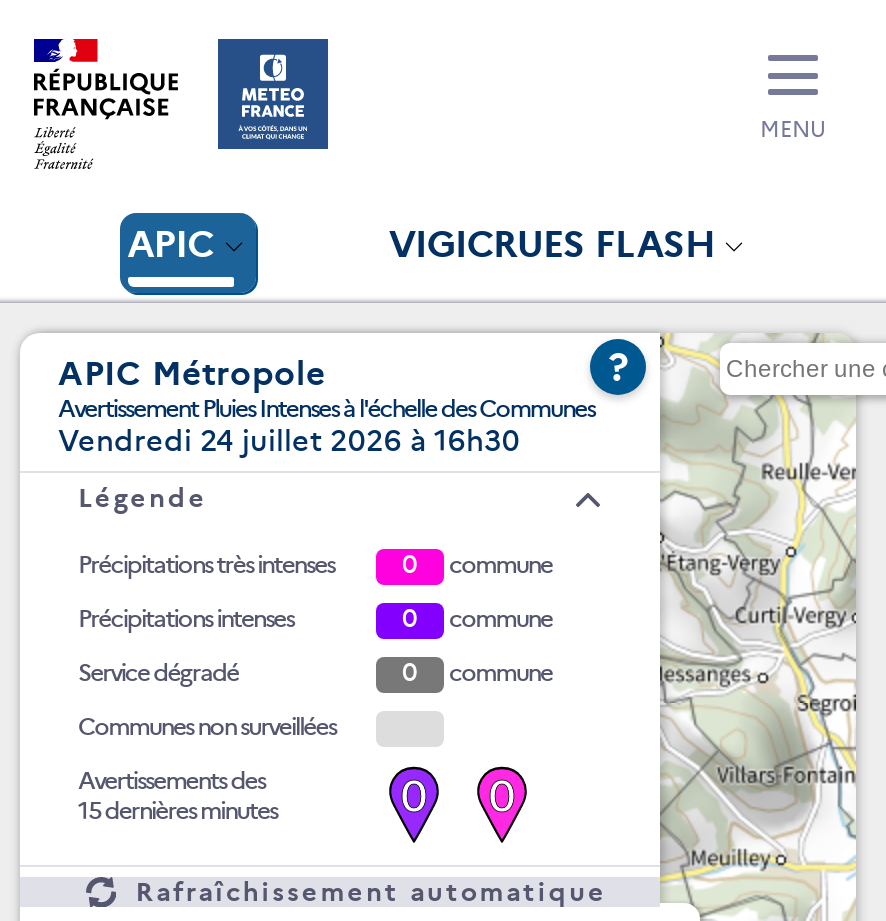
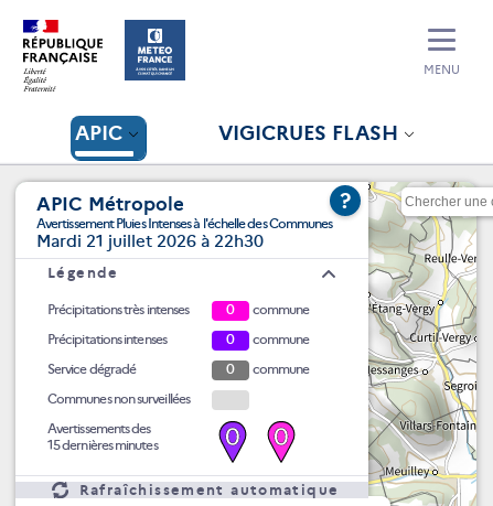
[58,423,520,459] Vendredi 24 juillet 2026 à 16h30 -> [36,232,264,251] Mardi 21 juillet 2026 à 22h30

